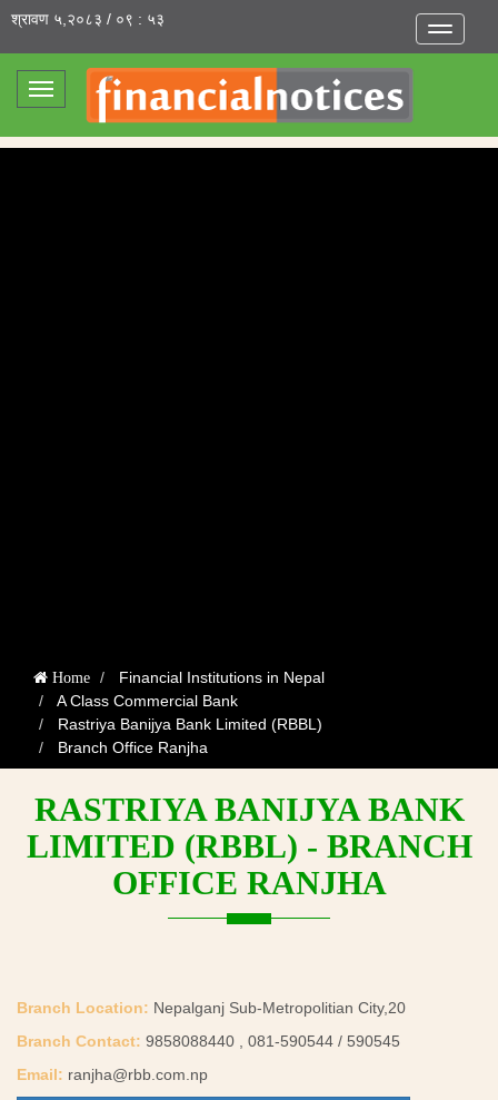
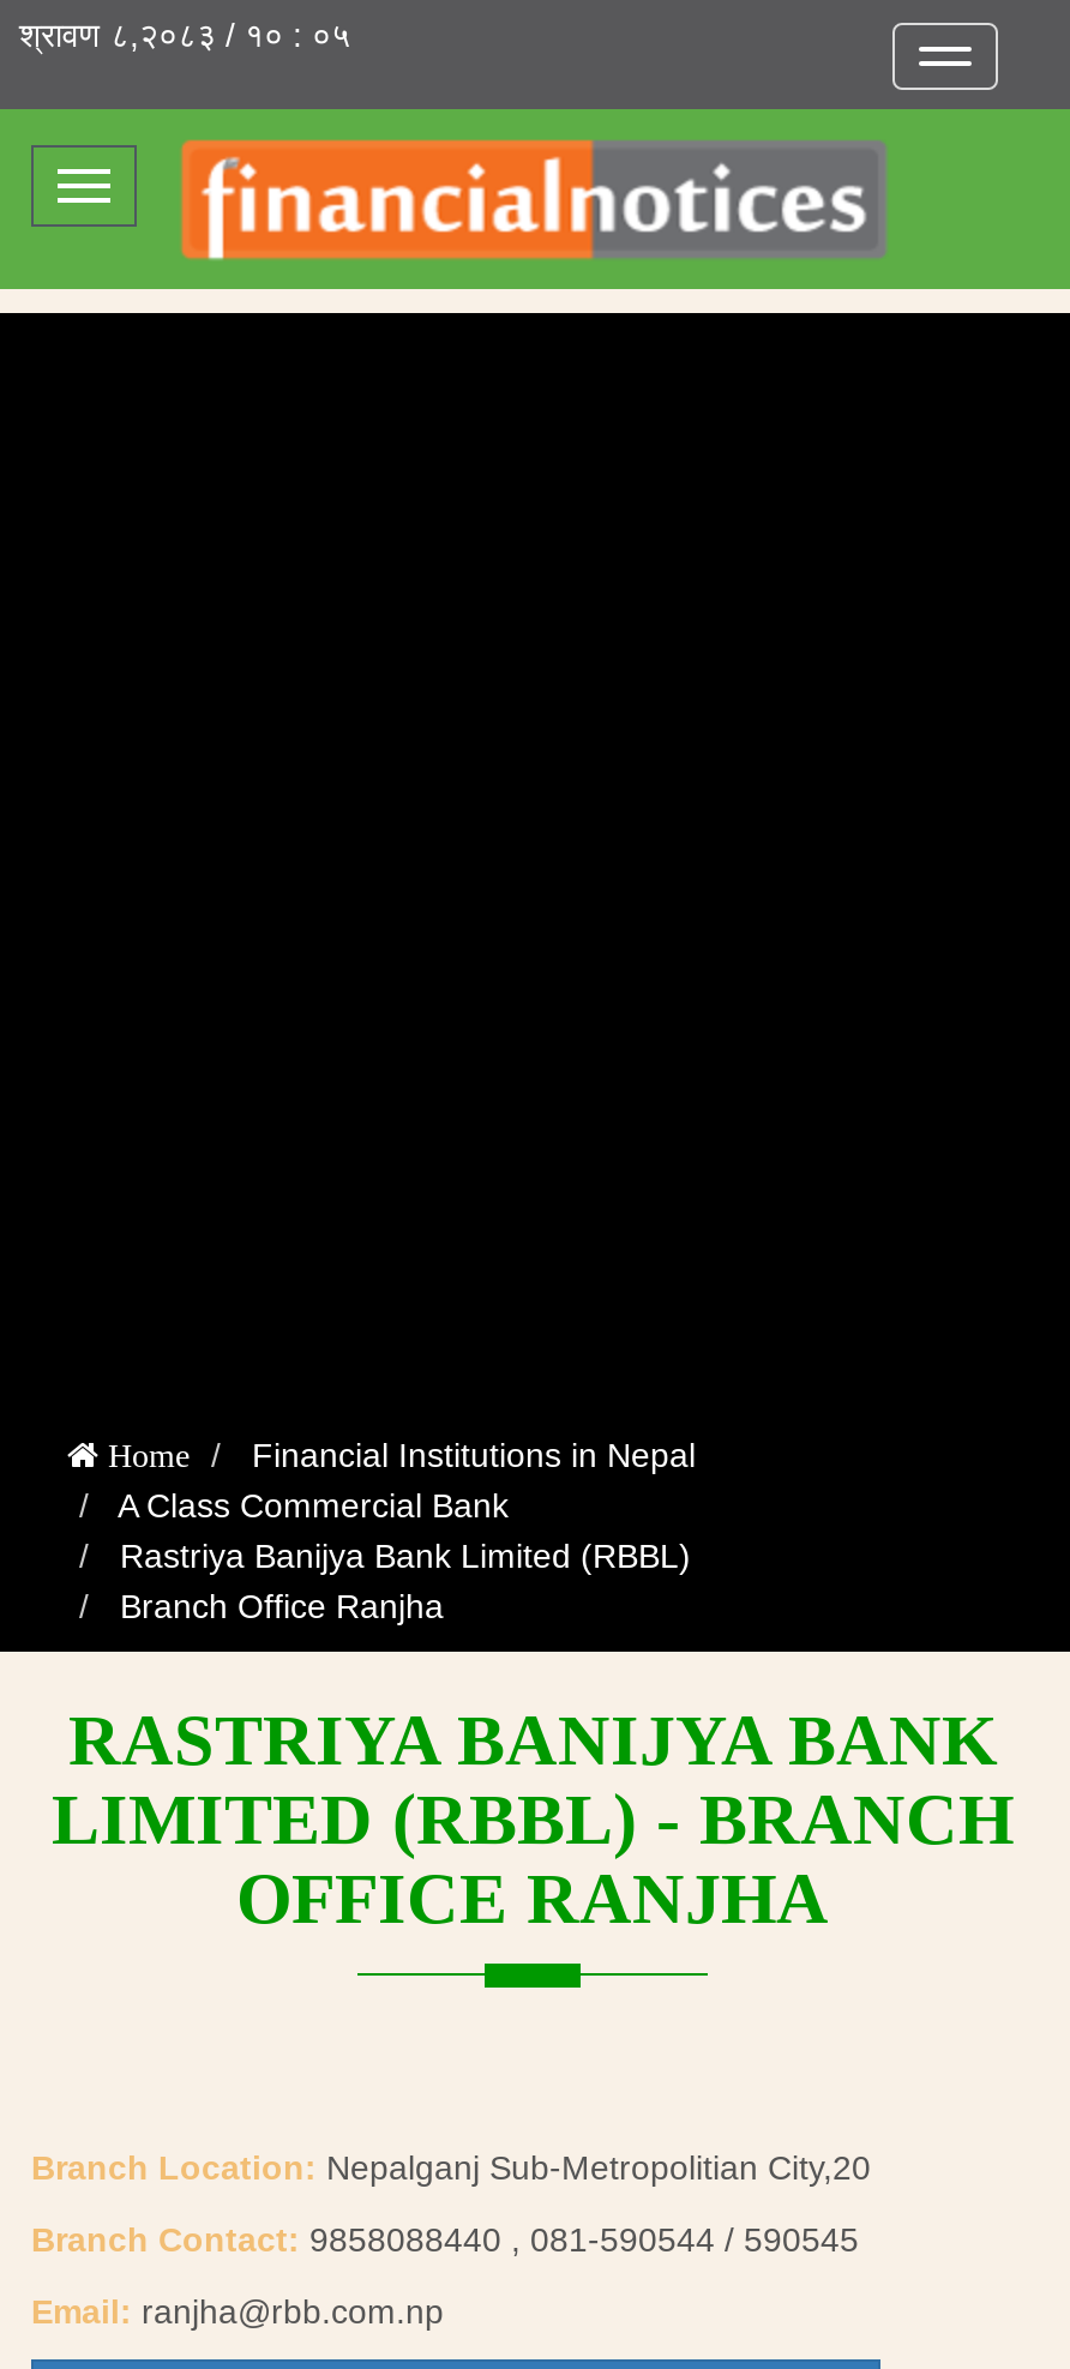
[11,10,165,28] श्रावण ५,२०८३ / ०९ : ५३ -> [19,16,350,54] श्रावण ८,२०८३ / १० : ०५

